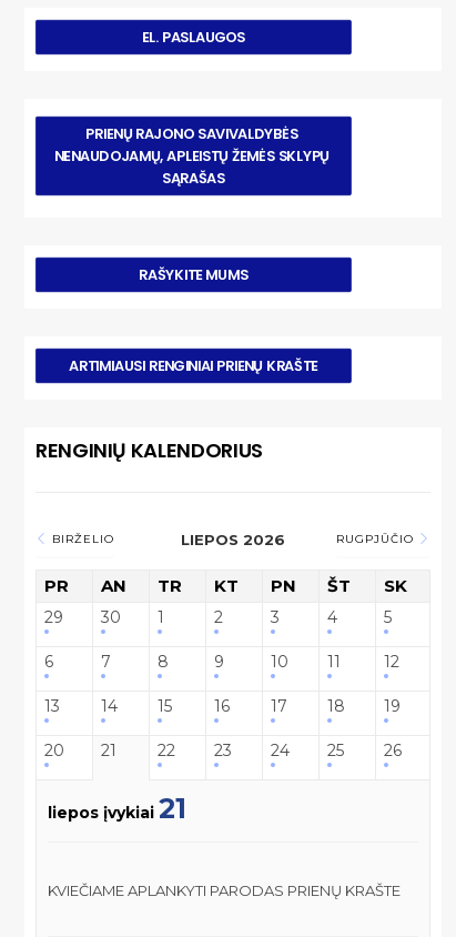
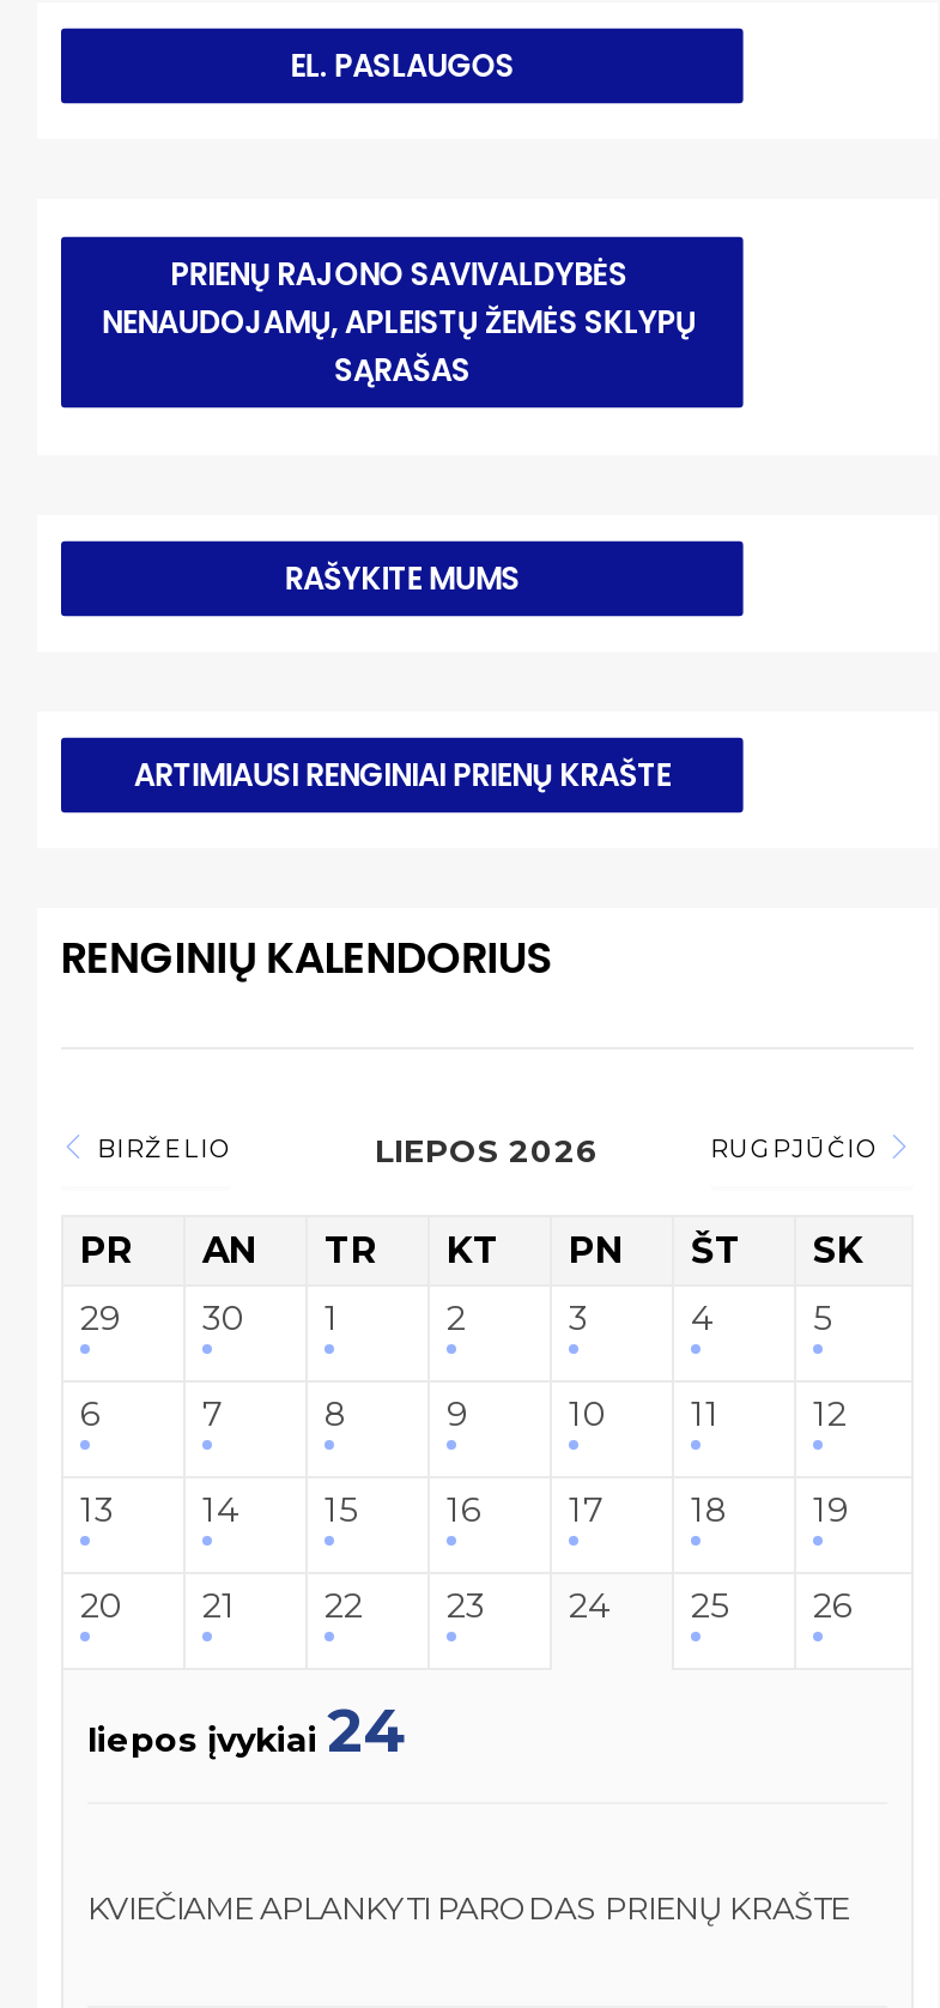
[48,791,186,824] liepos įvykiai 21 -> [87,1693,406,1765] liepos įvykiai 24

